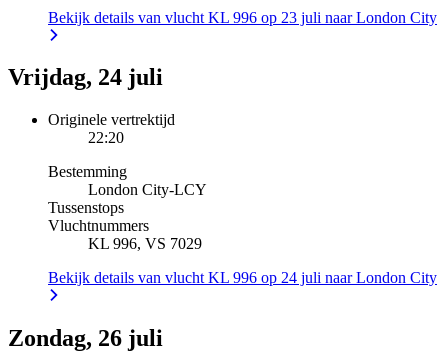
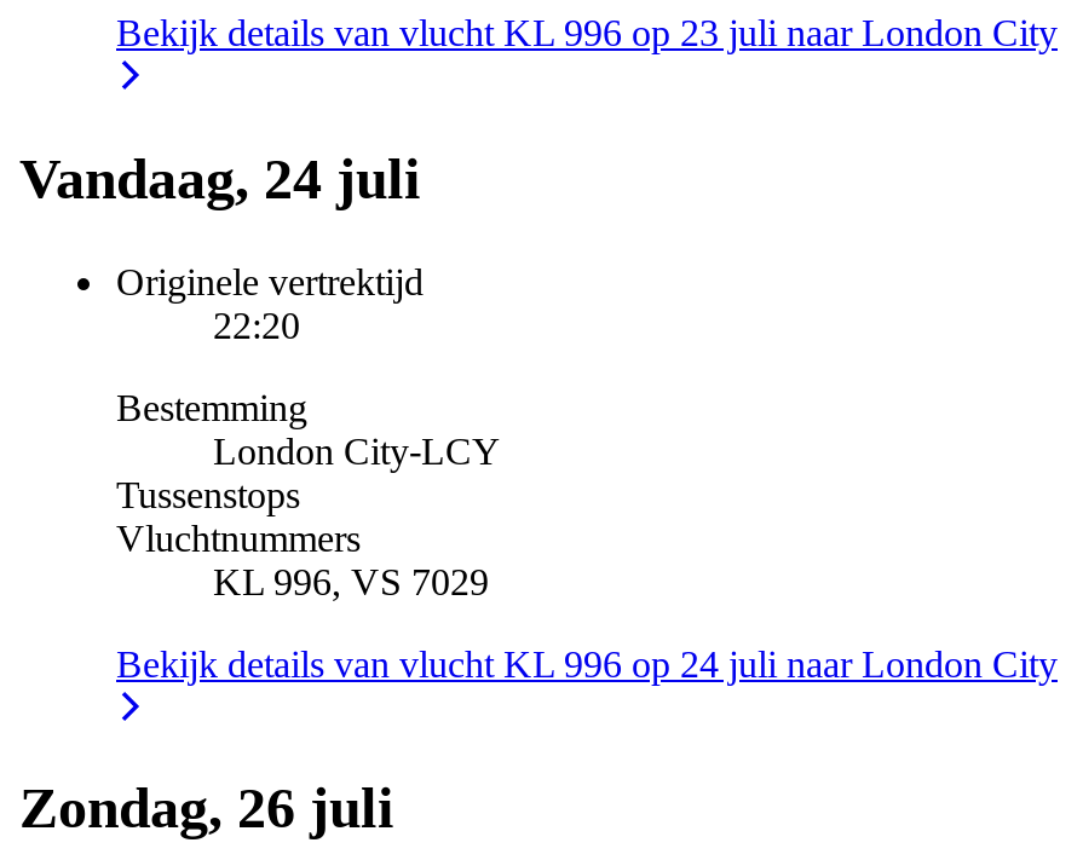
[8,64,163,90] Vrijdag, 24 juli -> [19,146,421,209] Vandaag, 24 juli

